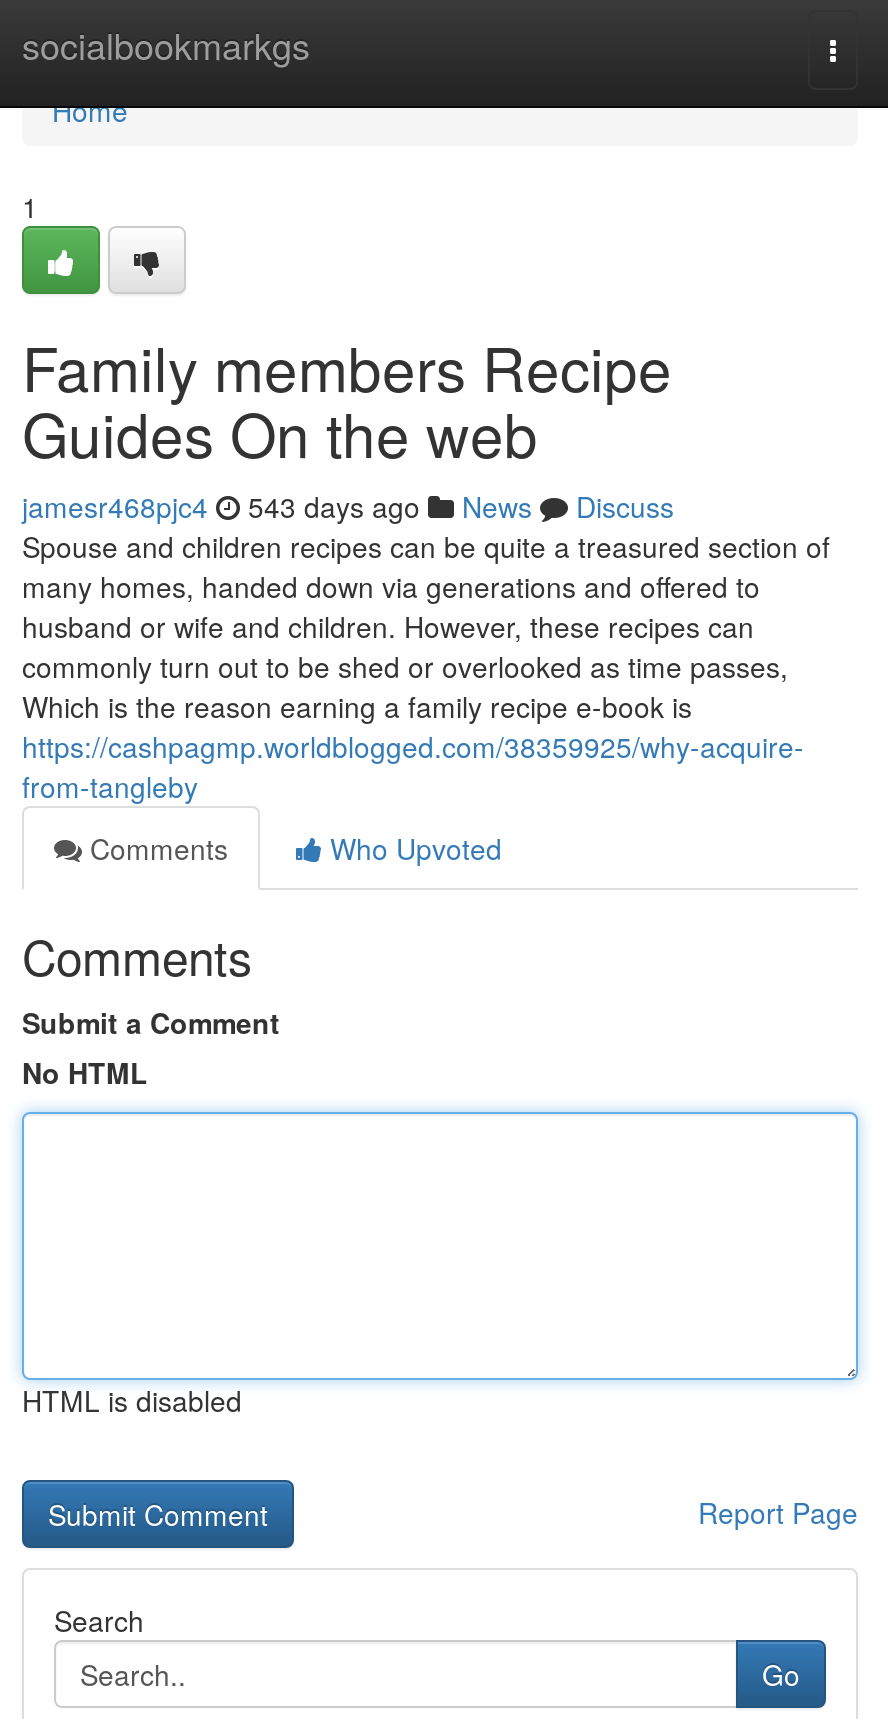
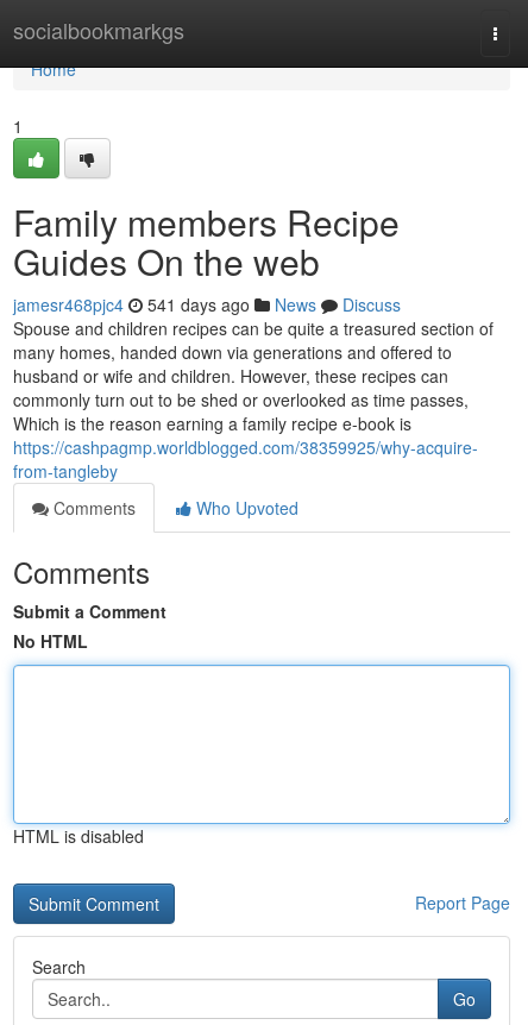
[22,486,674,526] jamesr468pjc4 543 days ago News Discuss -> [13,293,401,316] jamesr468pjc4 541 days ago News Discuss

